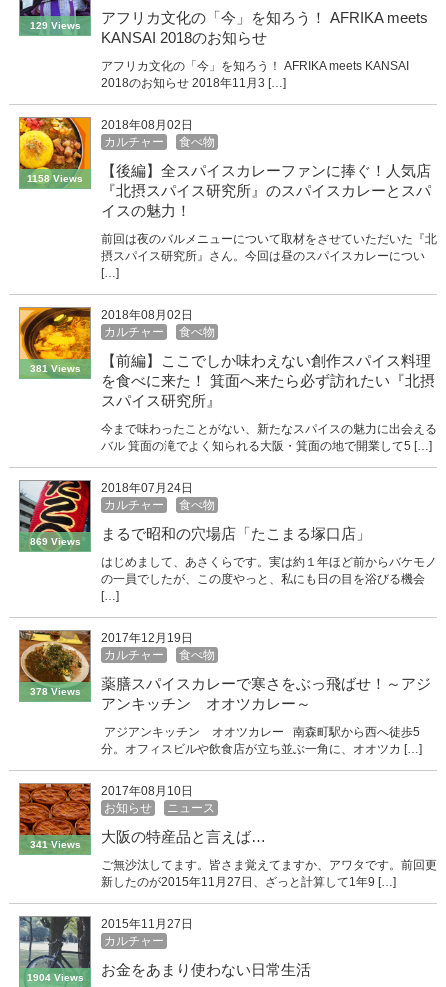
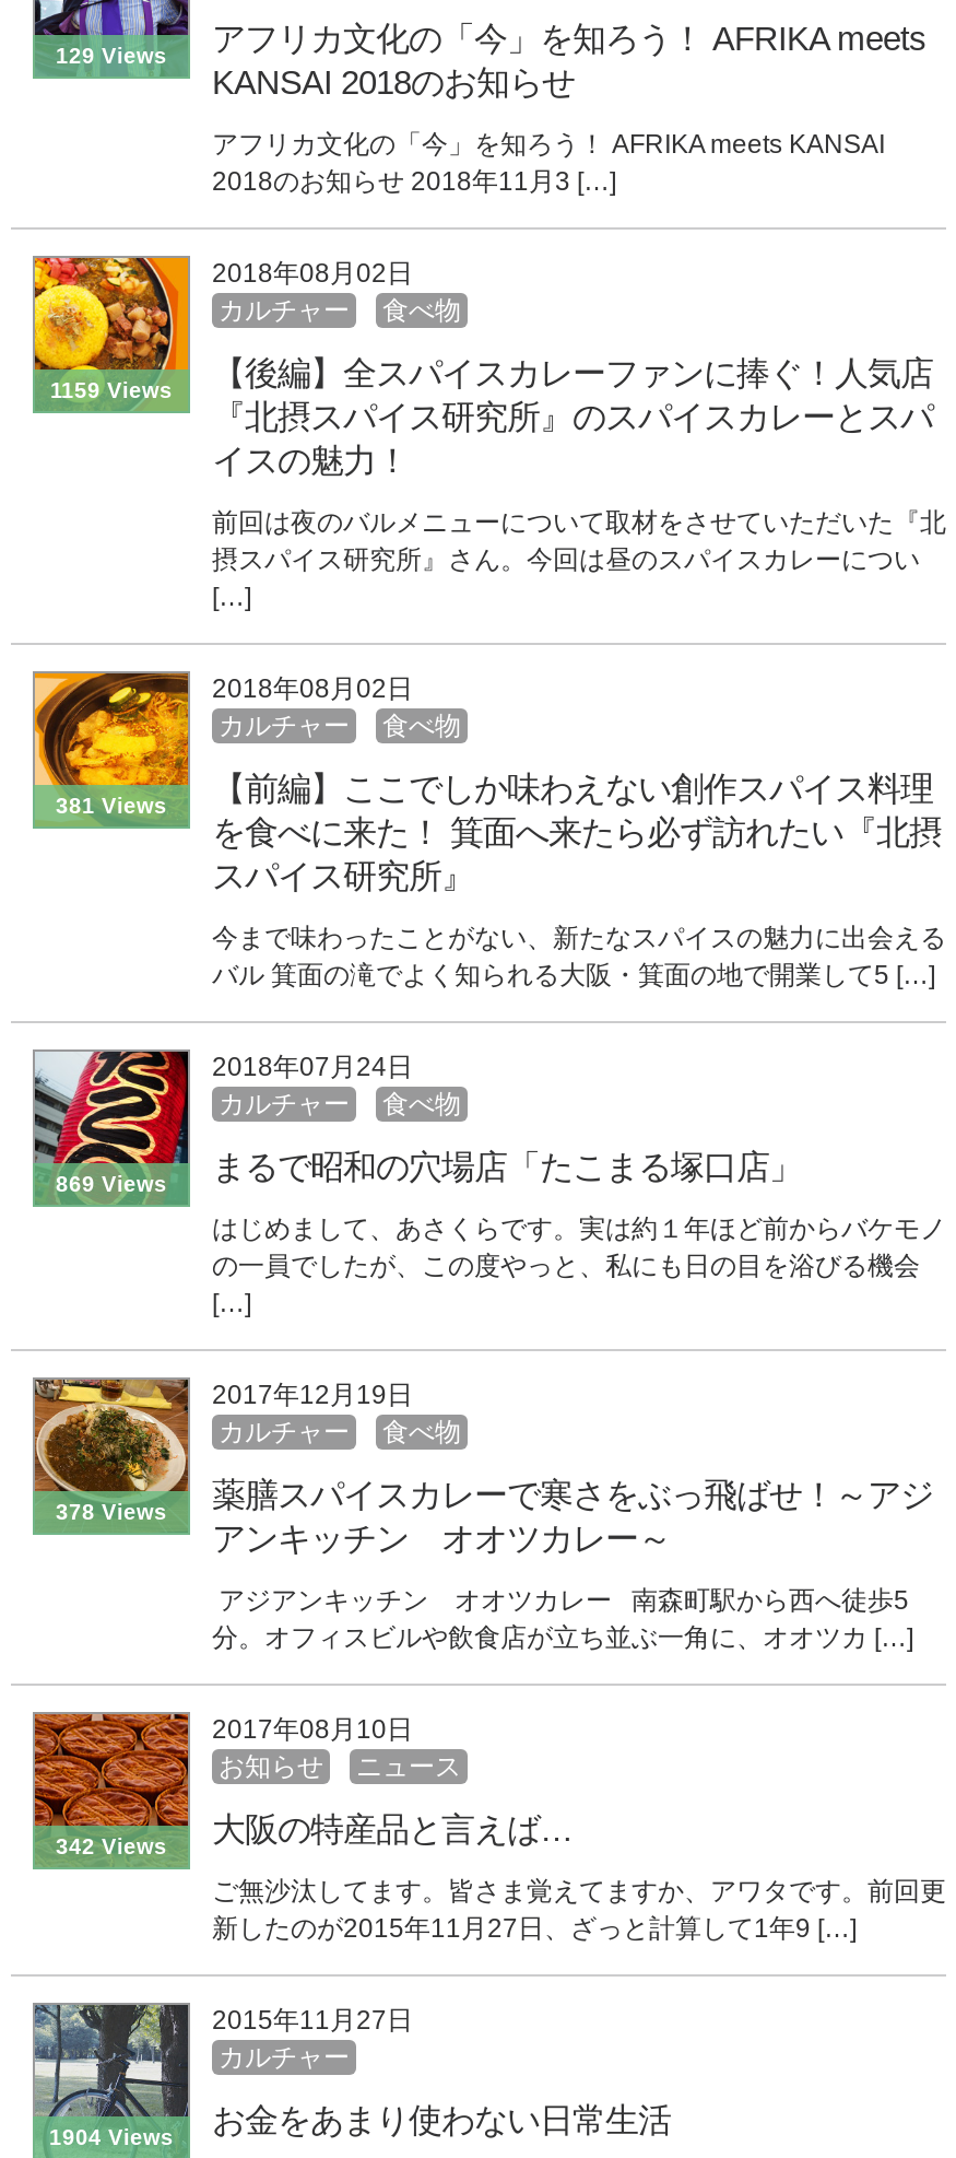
[27,162,431,184] 1158 Views 【後編】全スパイスカレーファンに捧ぐ！人気店 -> [50,354,933,402] 1159 Views 【後編】全スパイスカレーファンに捧ぐ！人気店
[29,828,266,850] 341 Views 大阪の特産品と言えば… -> [56,1810,573,1858] 342 Views 大阪の特産品と言えば…

